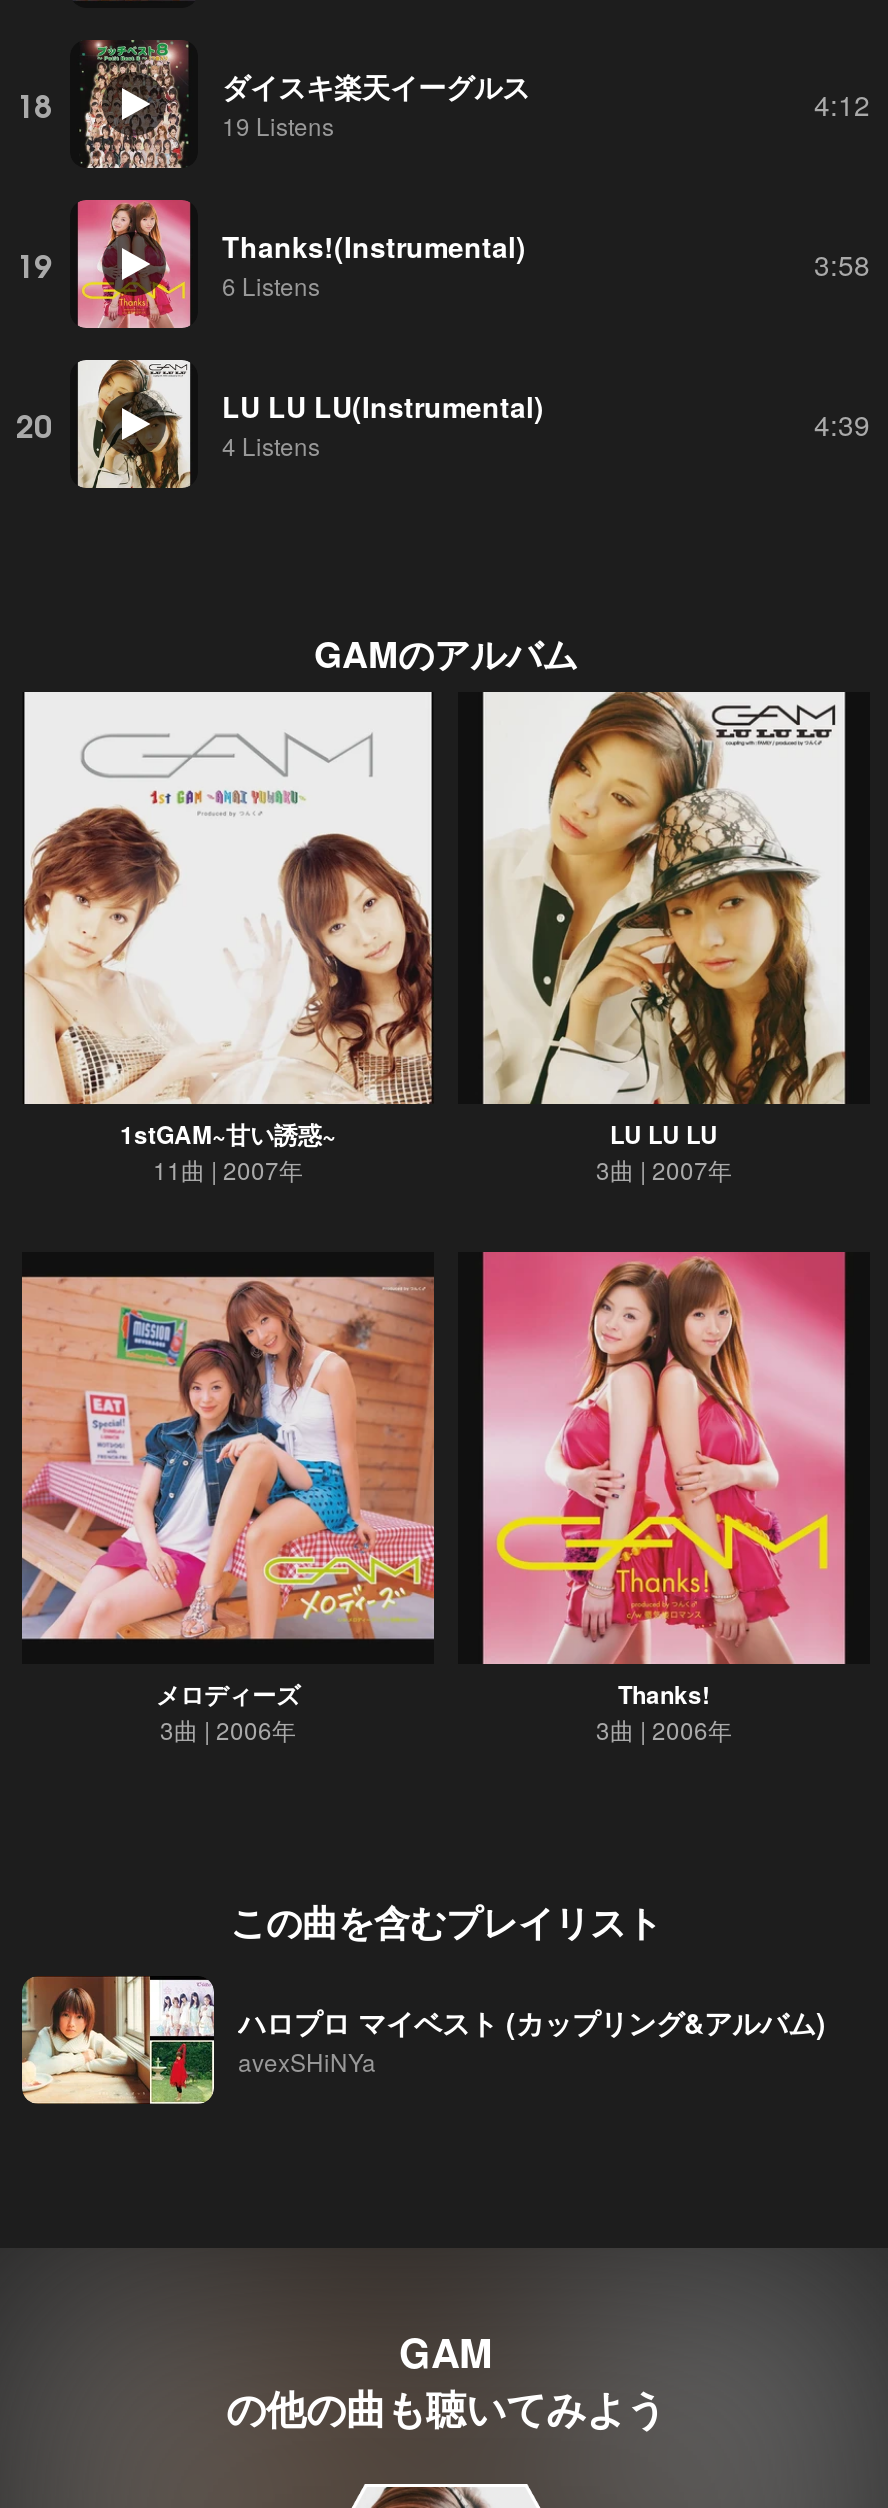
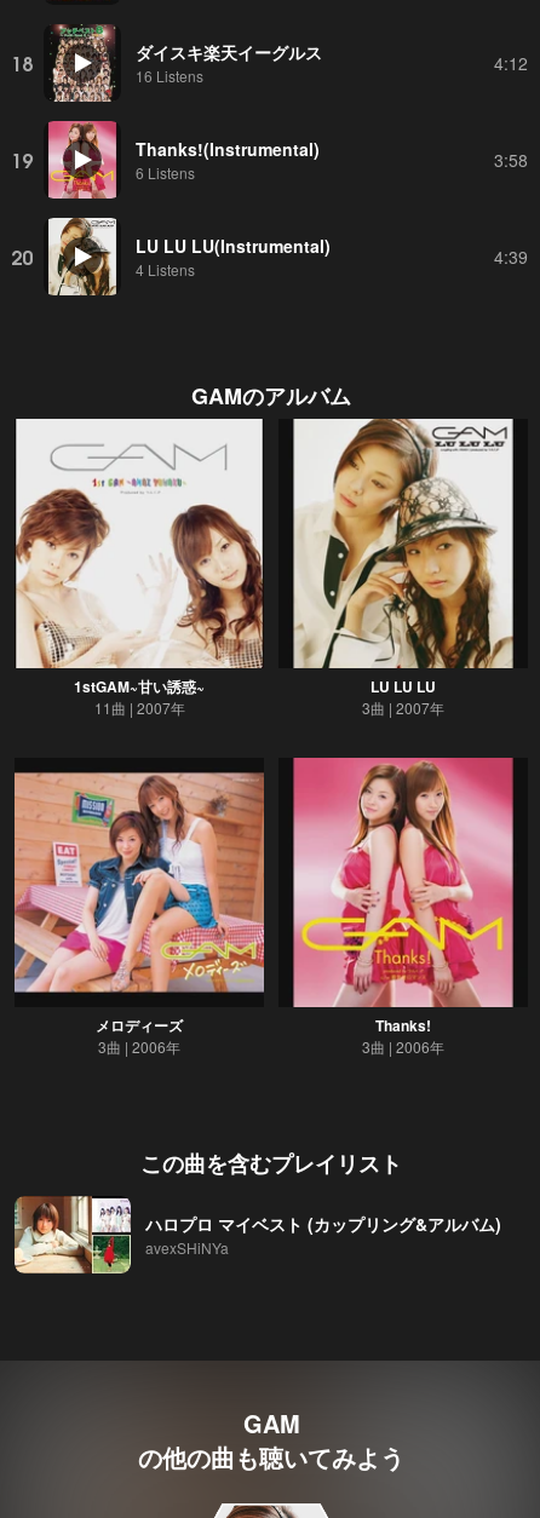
[222,107,334,141] 19 Listens -> [136,65,203,85] 16 Listens

